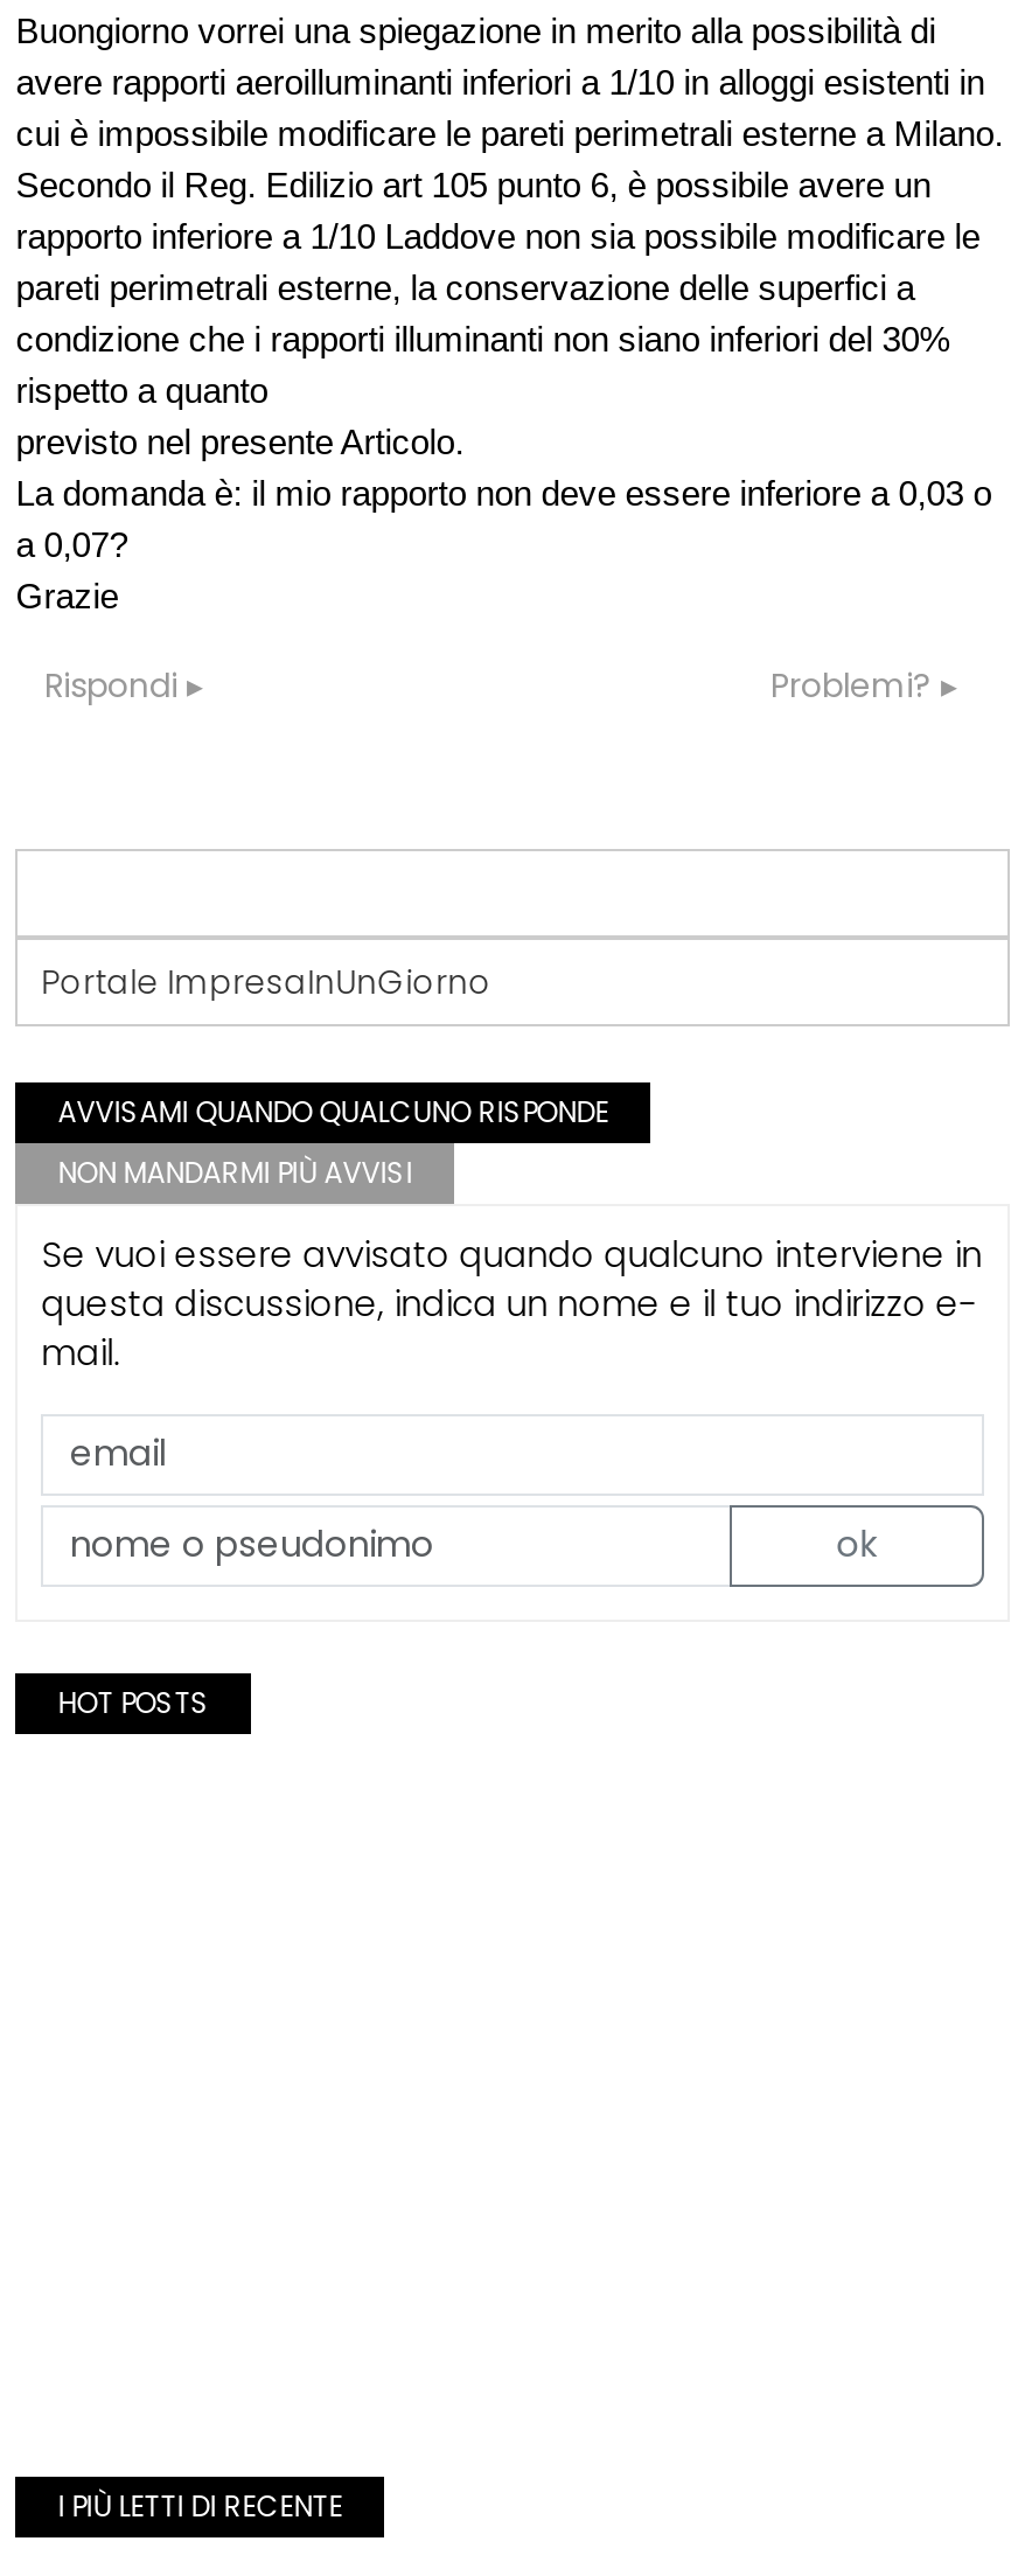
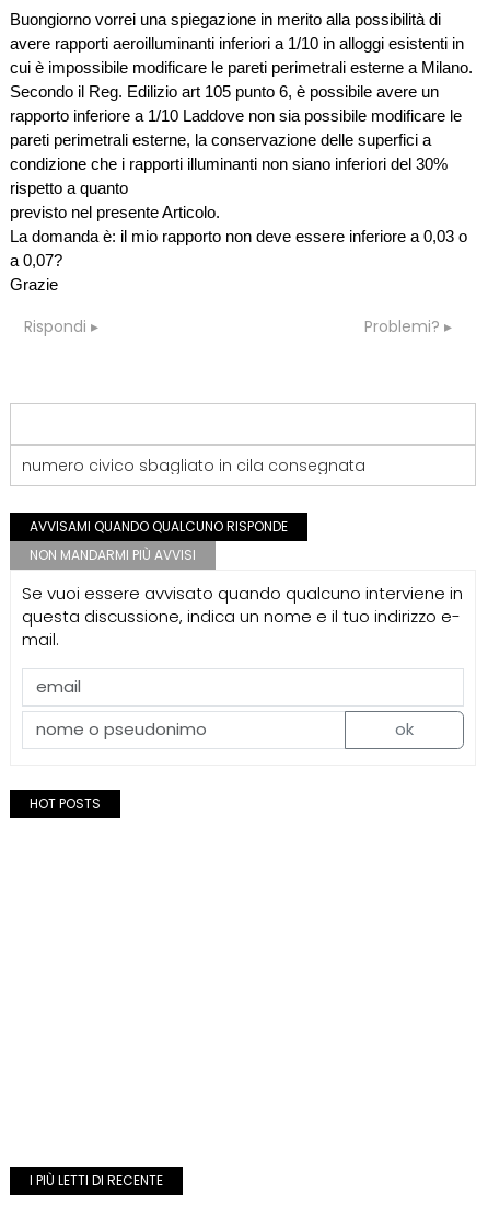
[41,958,492,1005] Portale ImpresaInUnGiorno -> [22,454,366,476] numero civico sbagliato in cila consegnata

